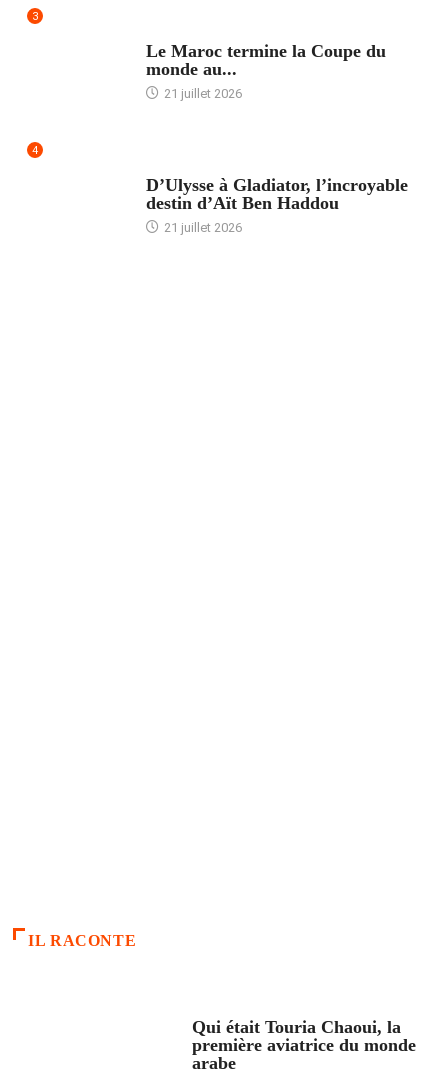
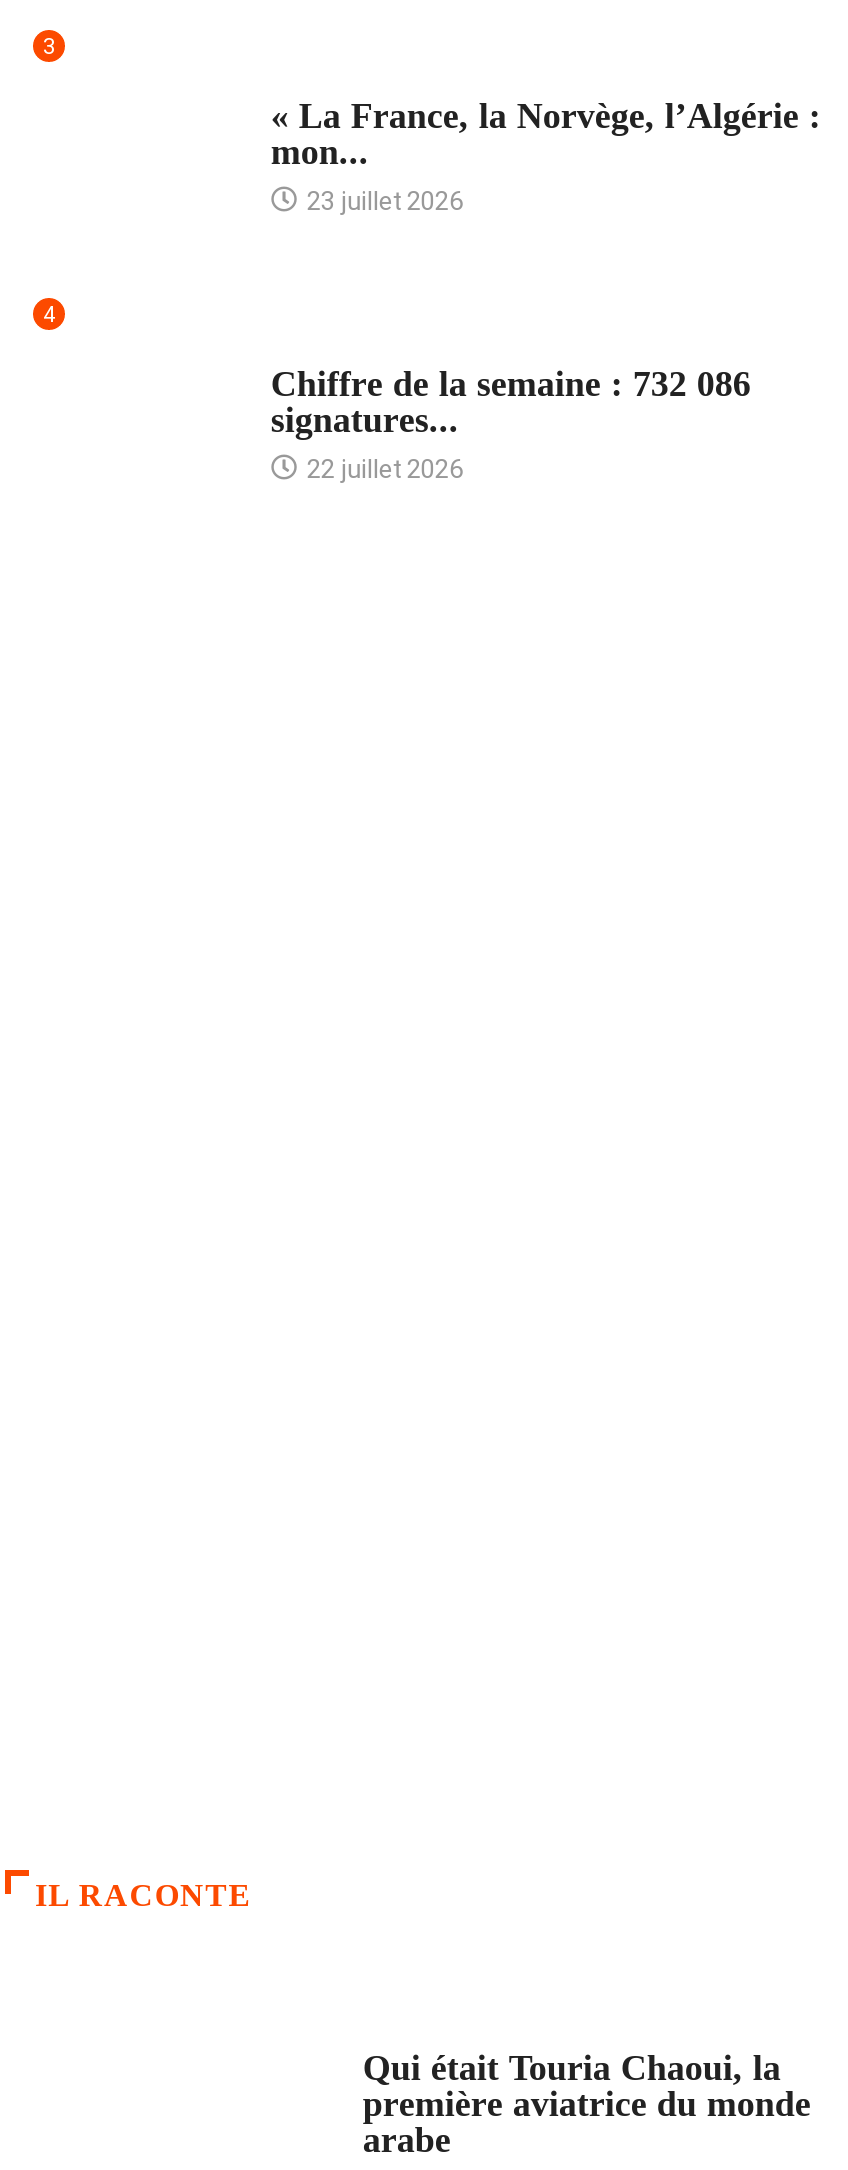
[146,41,386,101] Le Maroc termine la Coupe du | monde au... | 21 juillet 2026 -> [271,97,821,217] « La France, la Norvège, l’Algérie : | mon... | 23 juillet 2026
[146,175,408,235] D’Ulysse à Gladiator, l’incroyable | destin d’Aït Ben Haddou | 21 juillet 2026 -> [271,364,751,484] Chiffre de la semaine : 732 086 | signatures... | 22 juillet 2026

